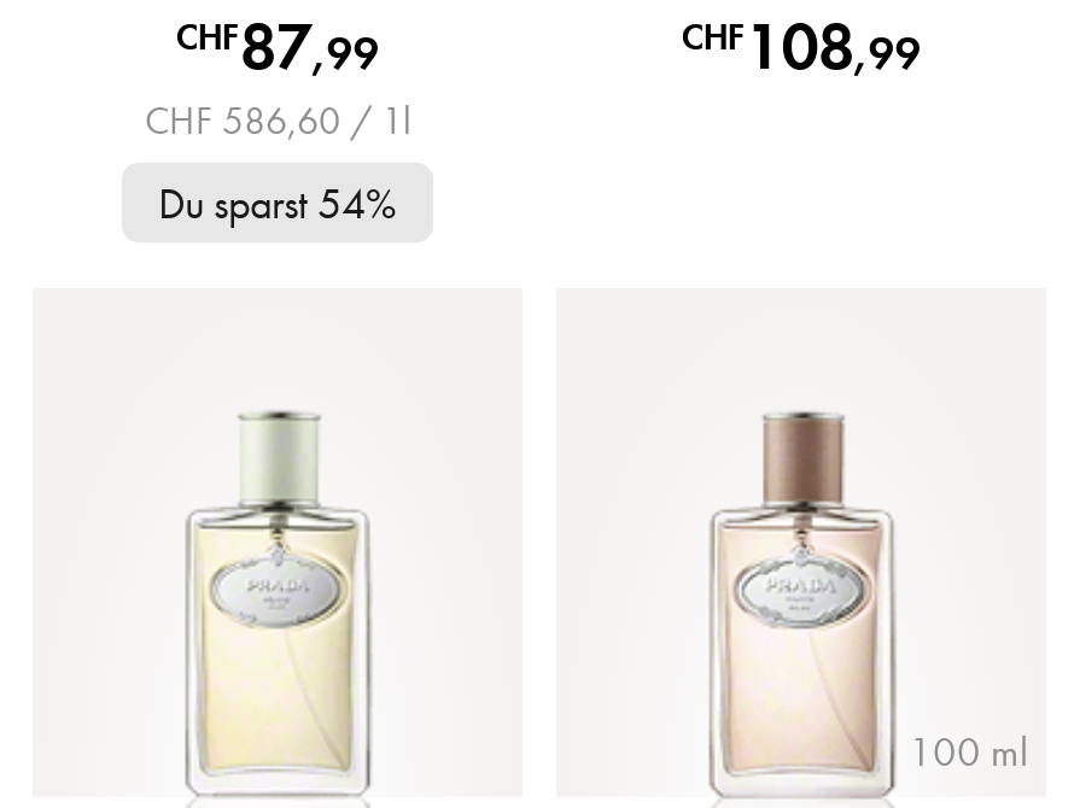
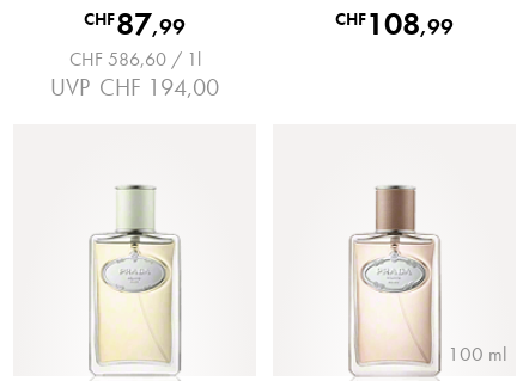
[158,177,397,230] Du sparst 54% -> [51,73,218,102] UVP CHF 194,00

